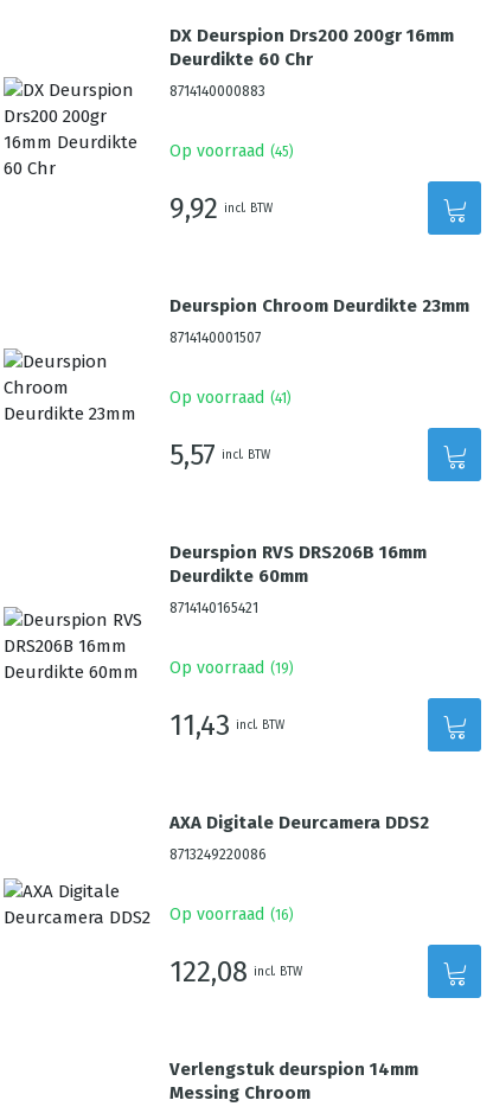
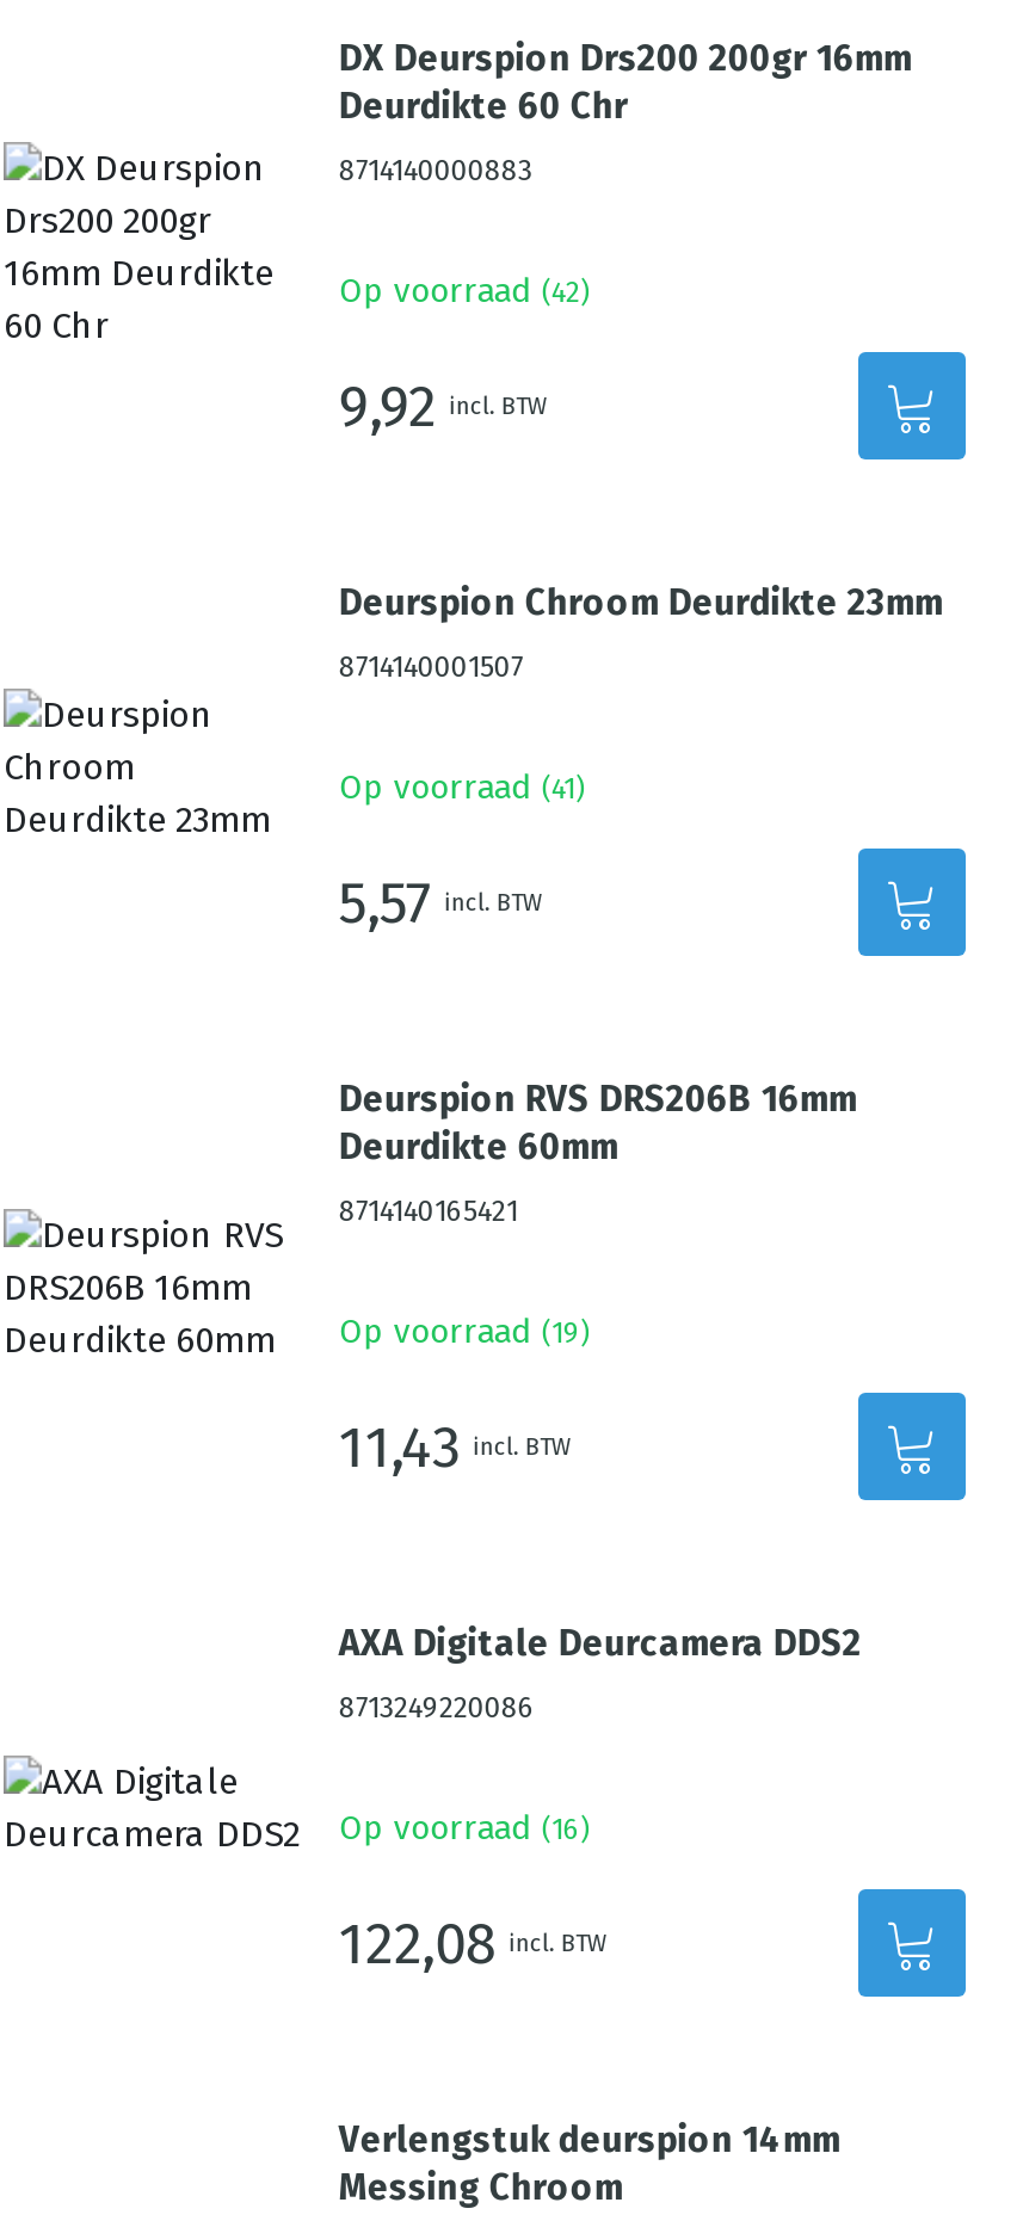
[170,141,294,161] Op voorraad (45) -> [339,271,589,311] Op voorraad (42)

